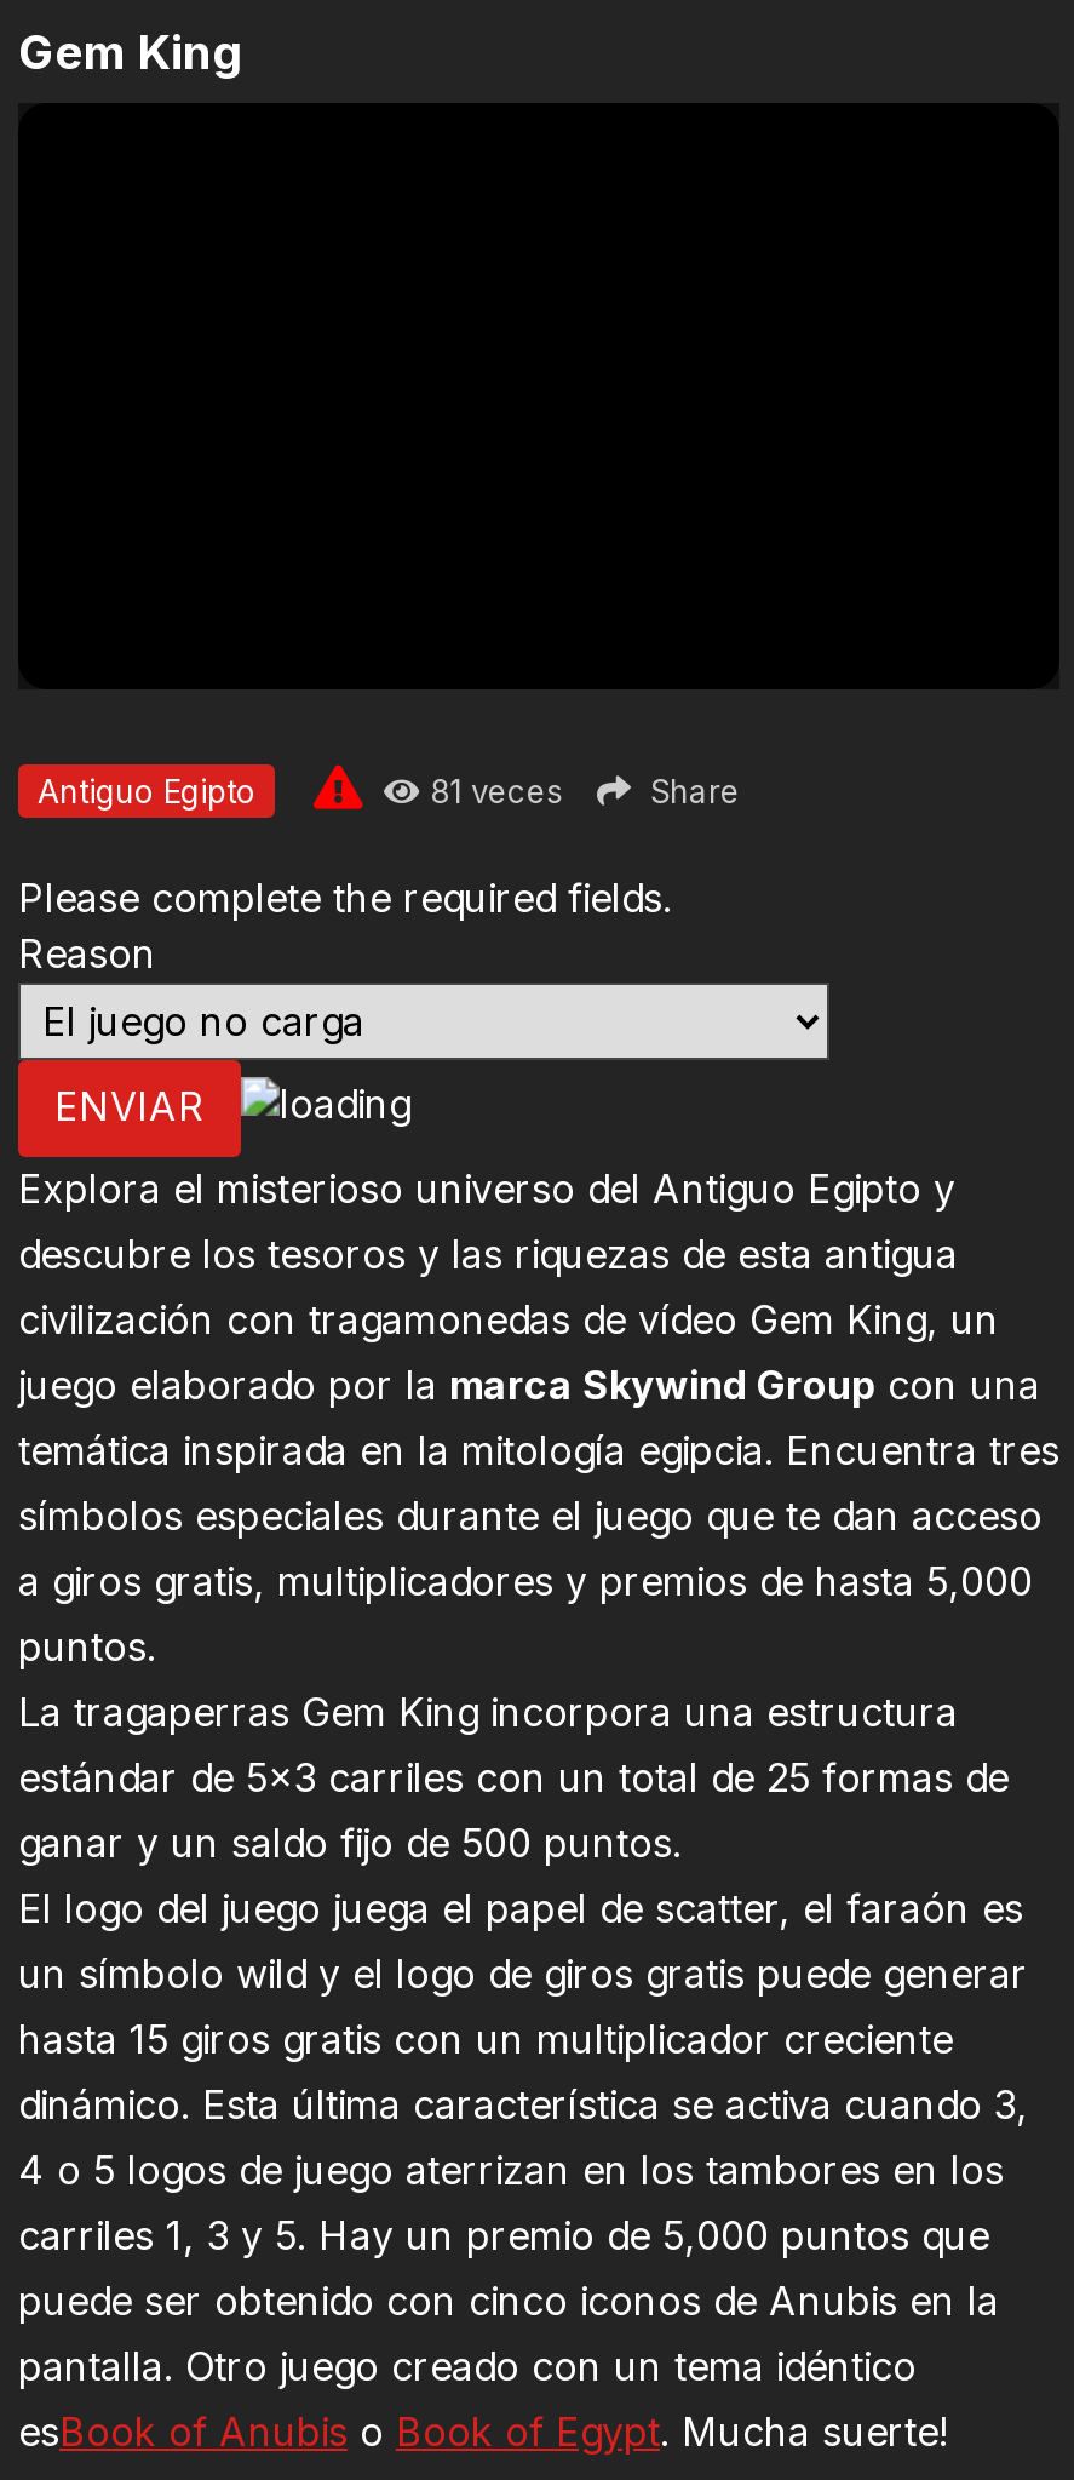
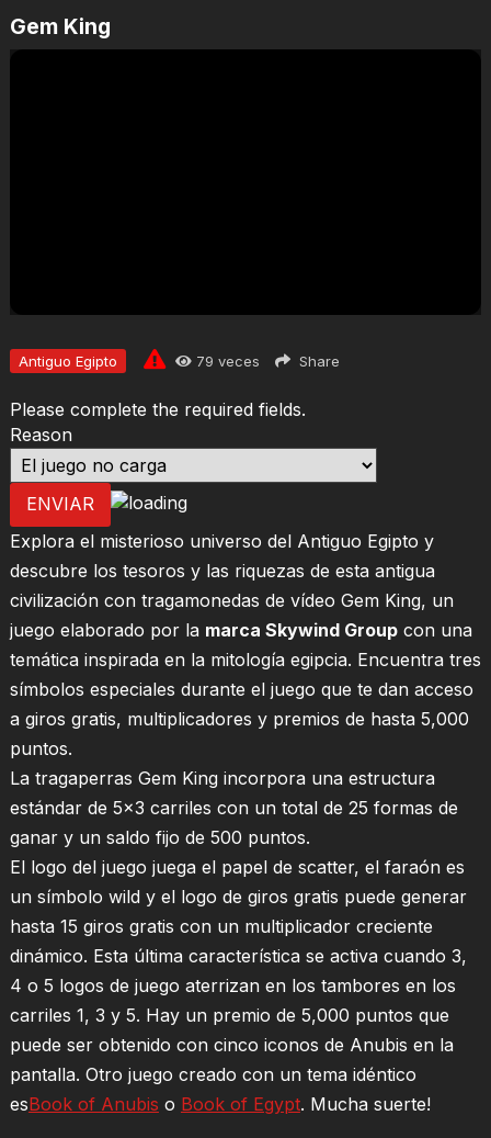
[430,772,740,810] 81 veces Share -> [196,352,340,370] 79 veces Share

